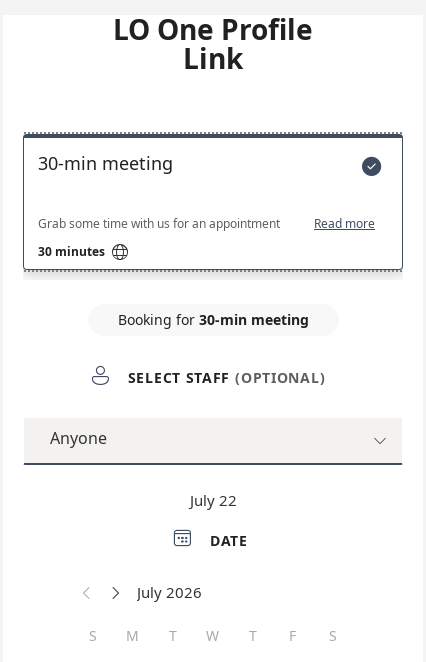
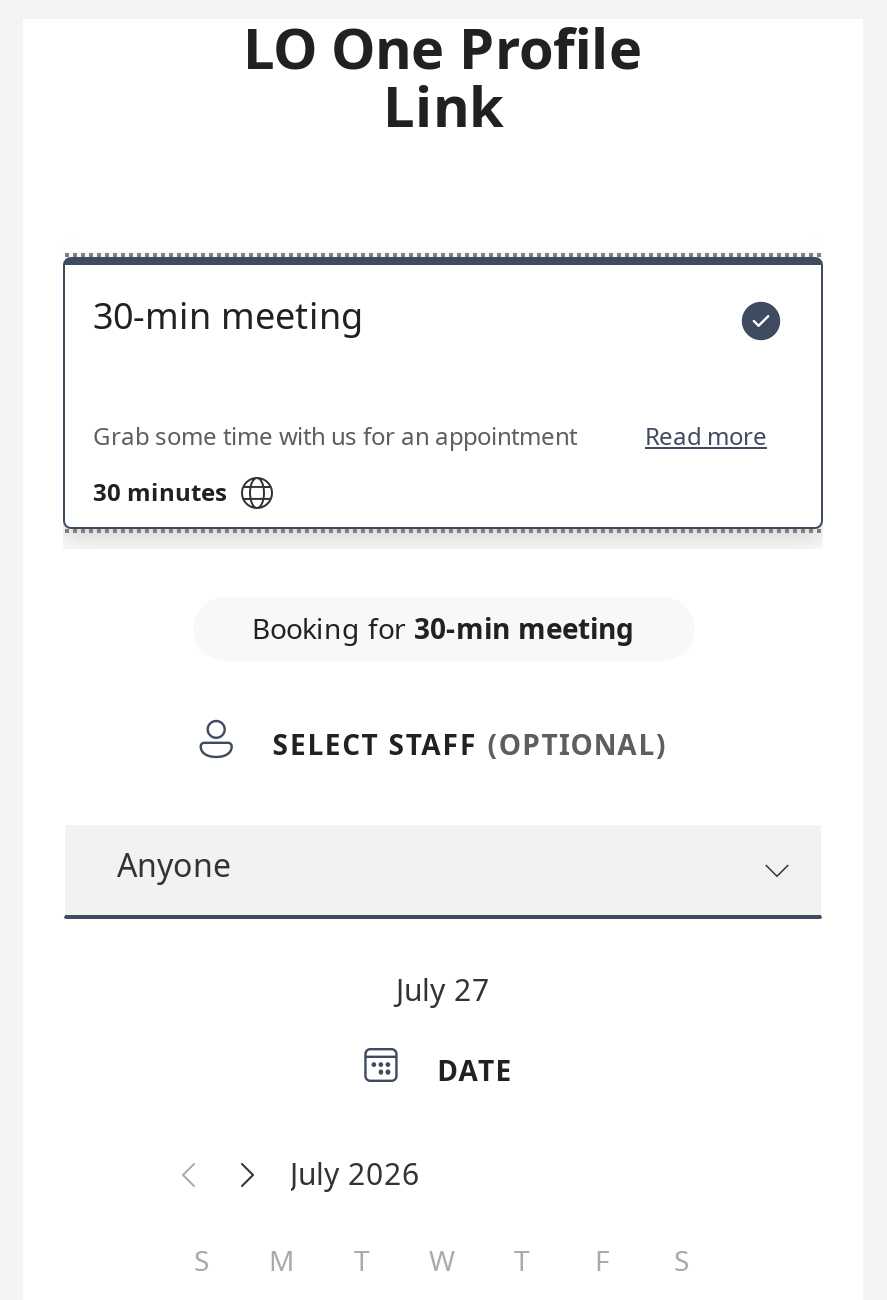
[189,490,236,510] July 22 -> [396,969,490,1009] July 27

